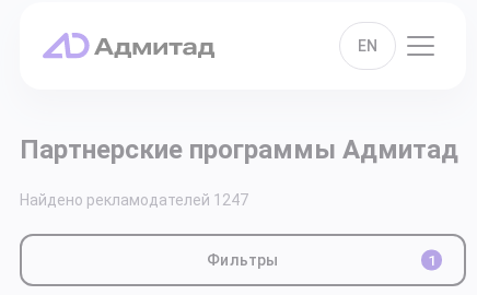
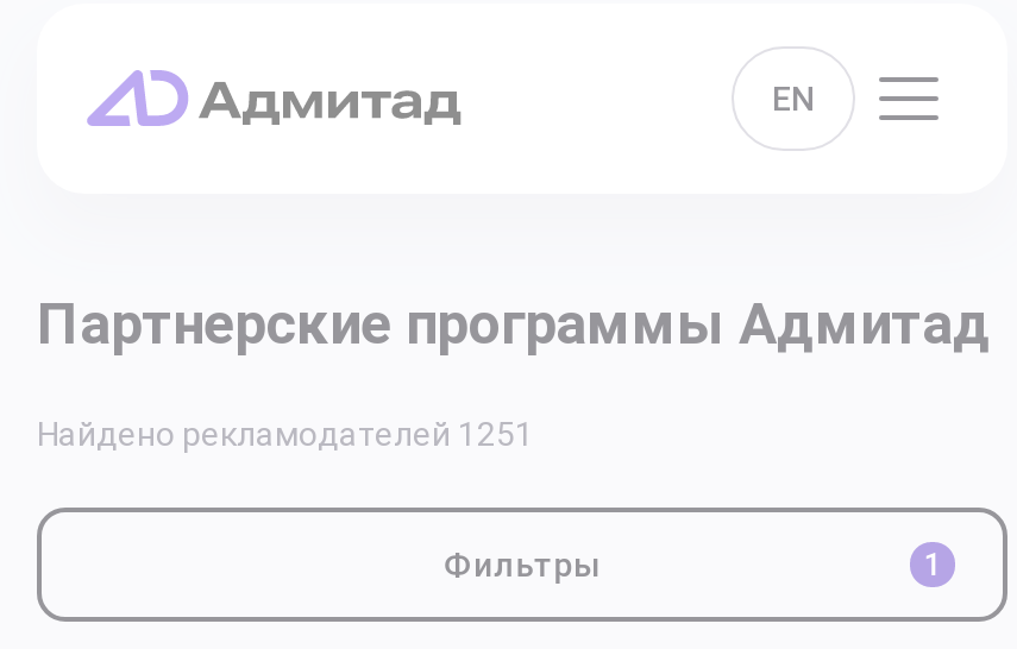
[20,191,248,209] Найдено рекламодателей 1247 -> [37,415,534,453] Найдено рекламодателей 1251

